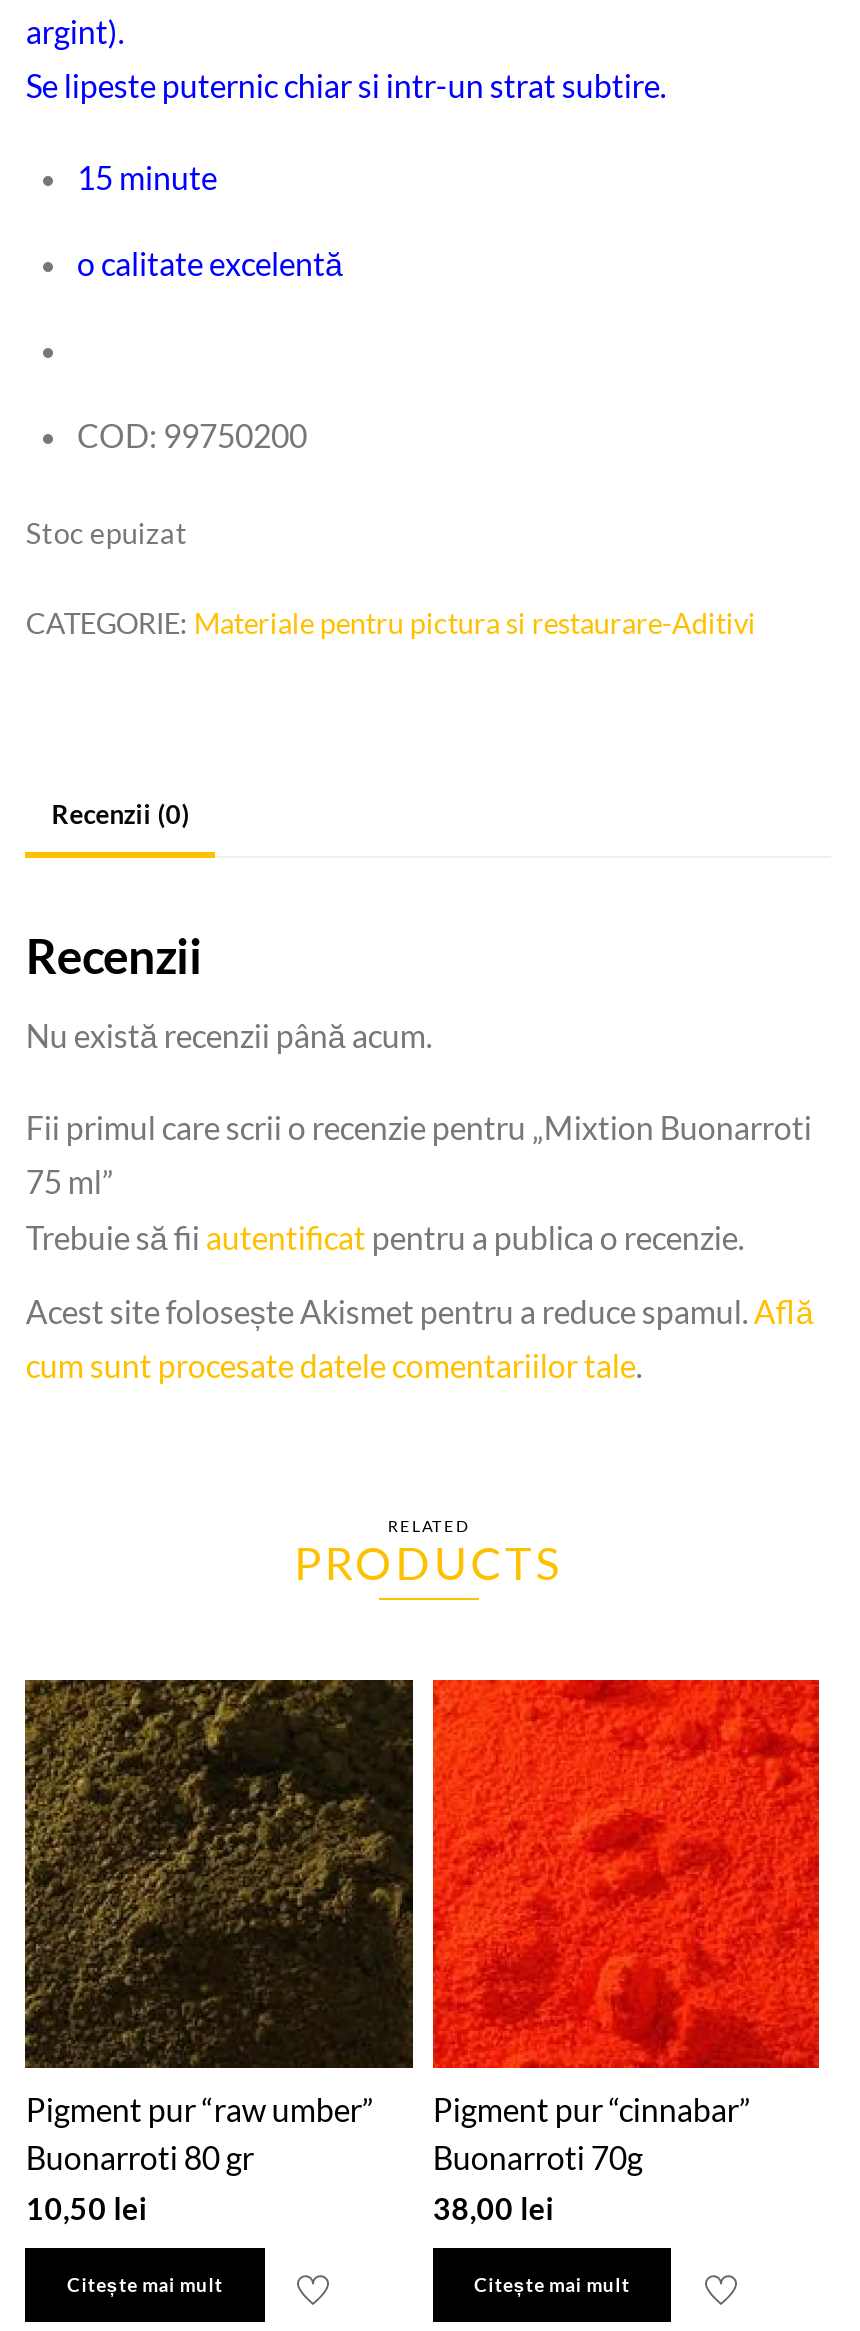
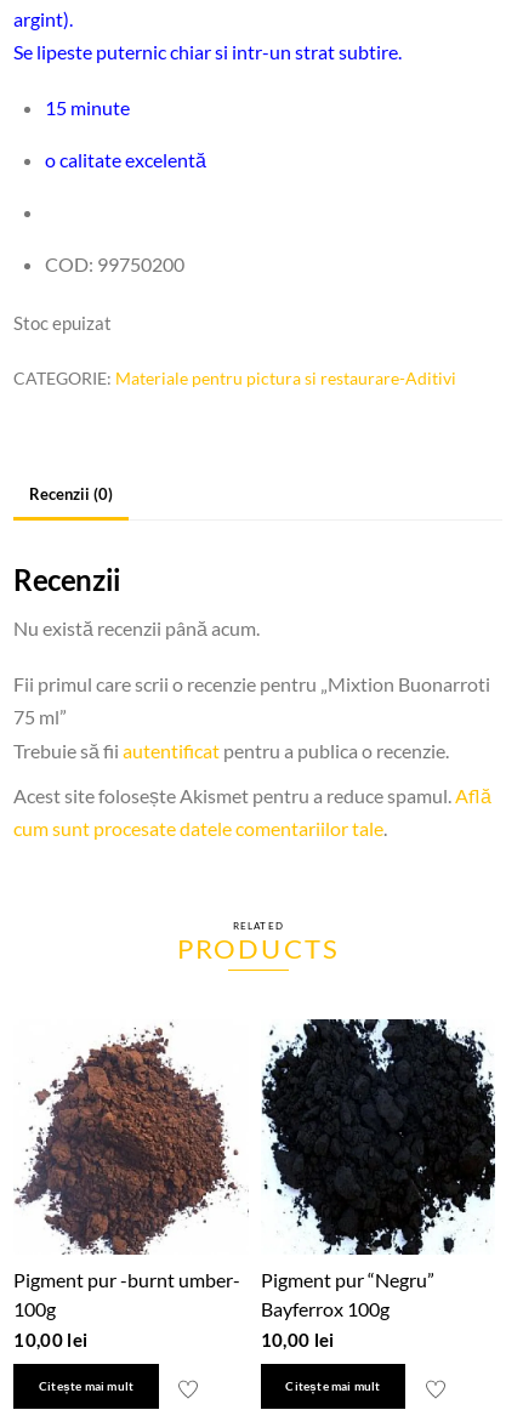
[23,1678,415,2227] [image] | Pigment pur “raw umber” | Buonarroti 80 gr | 10,50 lei -> [13,1019,249,1351] [image] | Pigment pur -burnt umber- | 100g | 10,00 lei
[431,1678,821,2227] [image] | Pigment pur “cinnabar” | Buonarroti 70g | 38,00 lei -> [261,1018,496,1351] [image] | Pigment pur “Negru” | Bayferrox 100g | 10,00 lei

